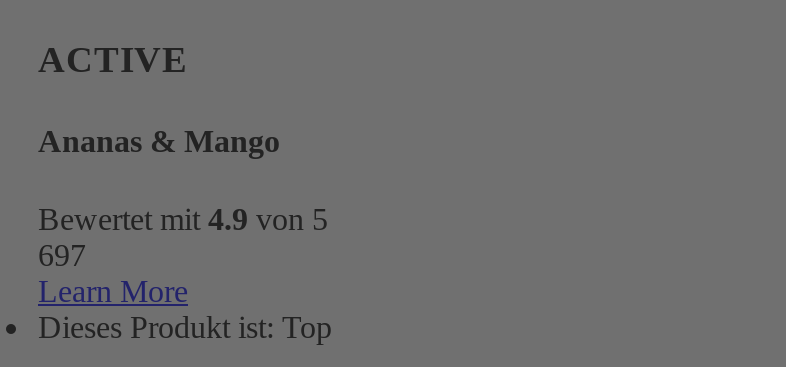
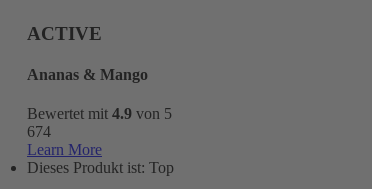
[38,239,86,273] 697 -> [27,123,51,140] 674

